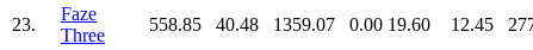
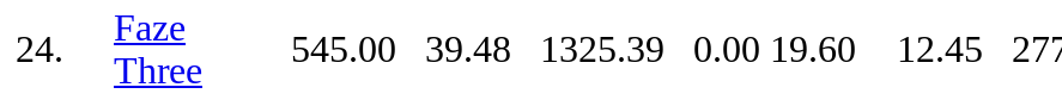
[12,14,36,34] 23. -> [16,28,63,69] 24.
[149,14,202,34] 558.85 -> [291,28,396,69] 545.00
[216,14,259,34] 40.48 -> [425,28,511,69] 39.48
[273,14,335,34] 1359.07 -> [540,28,664,69] 1325.39

